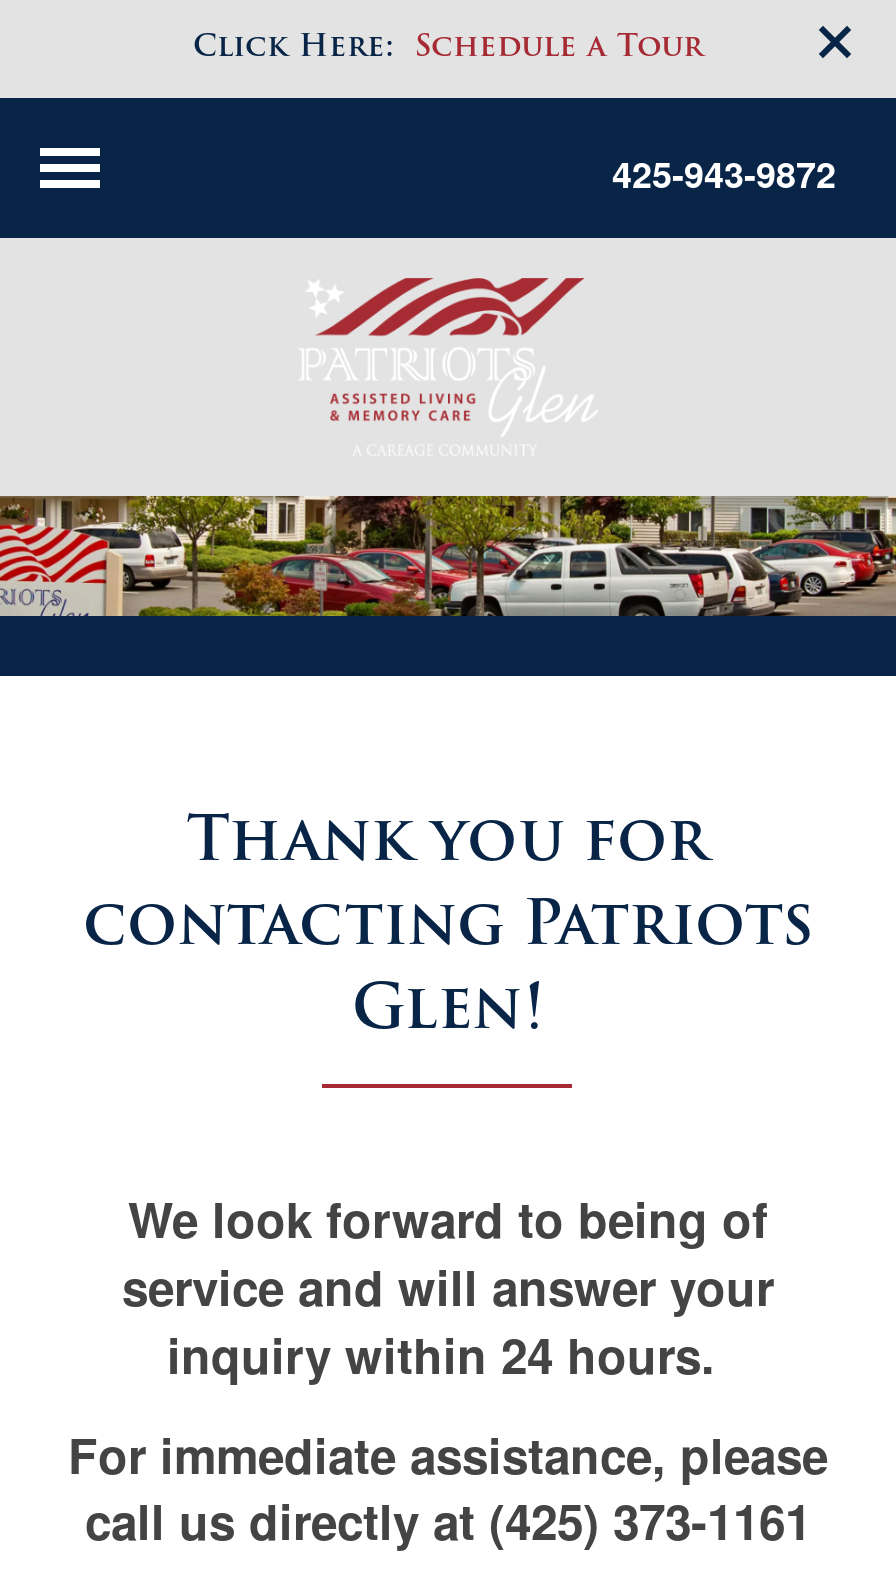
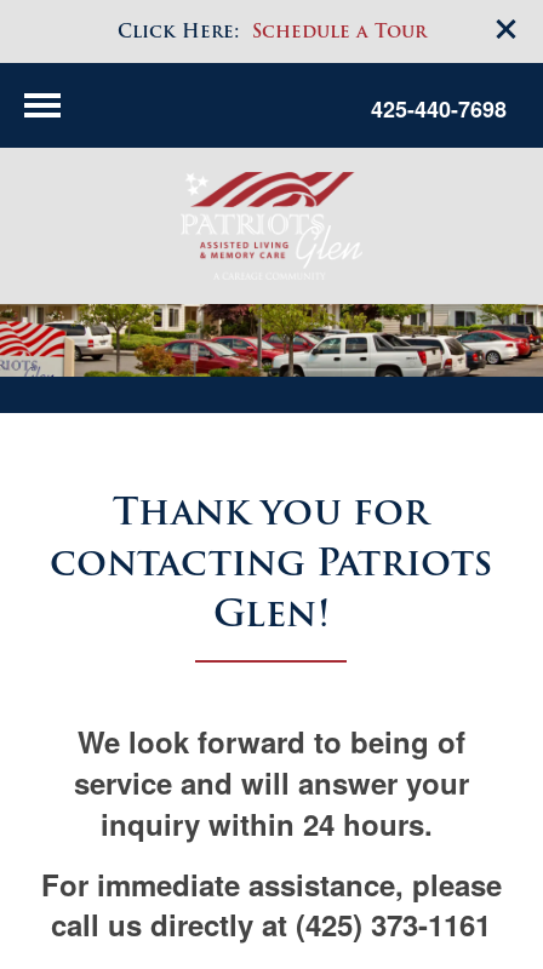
[612,148,836,200] 425-943-9872 -> [371,93,507,125] 425-440-7698

